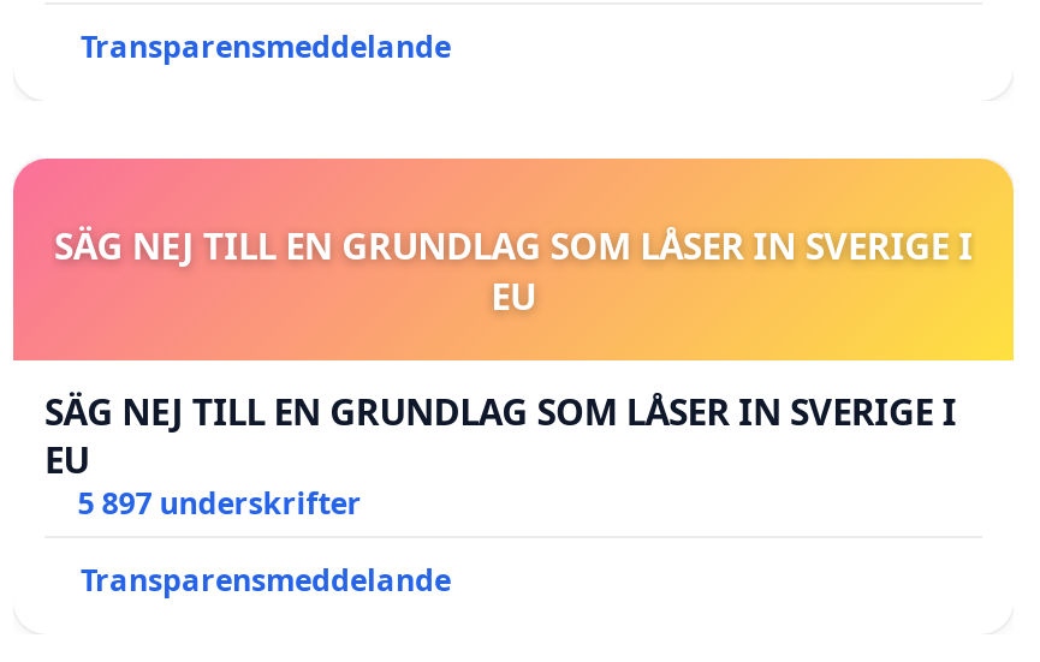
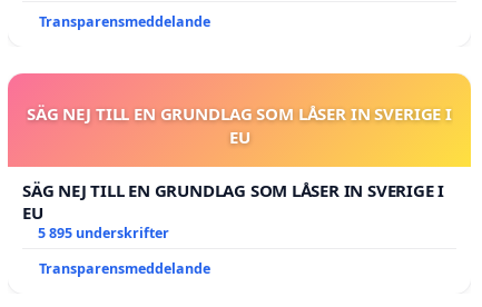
[78,484,361,525] 5 897 underskrifter -> [38,224,169,243] 5 895 underskrifter

